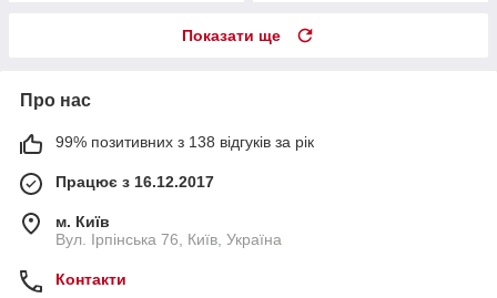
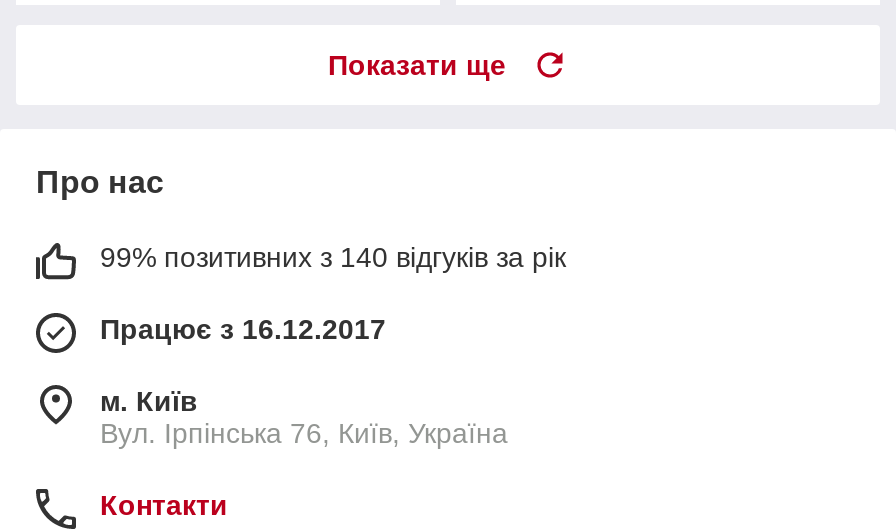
[55,133,314,150] 99% позитивних з 138 відгуків за рік -> [100,241,566,273] 99% позитивних з 140 відгуків за рік

